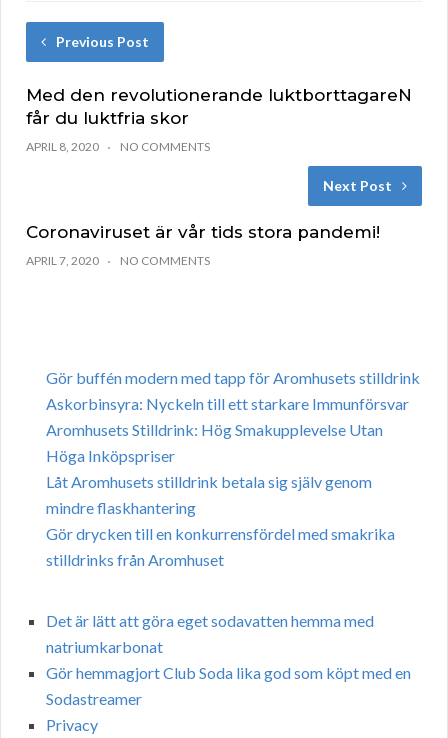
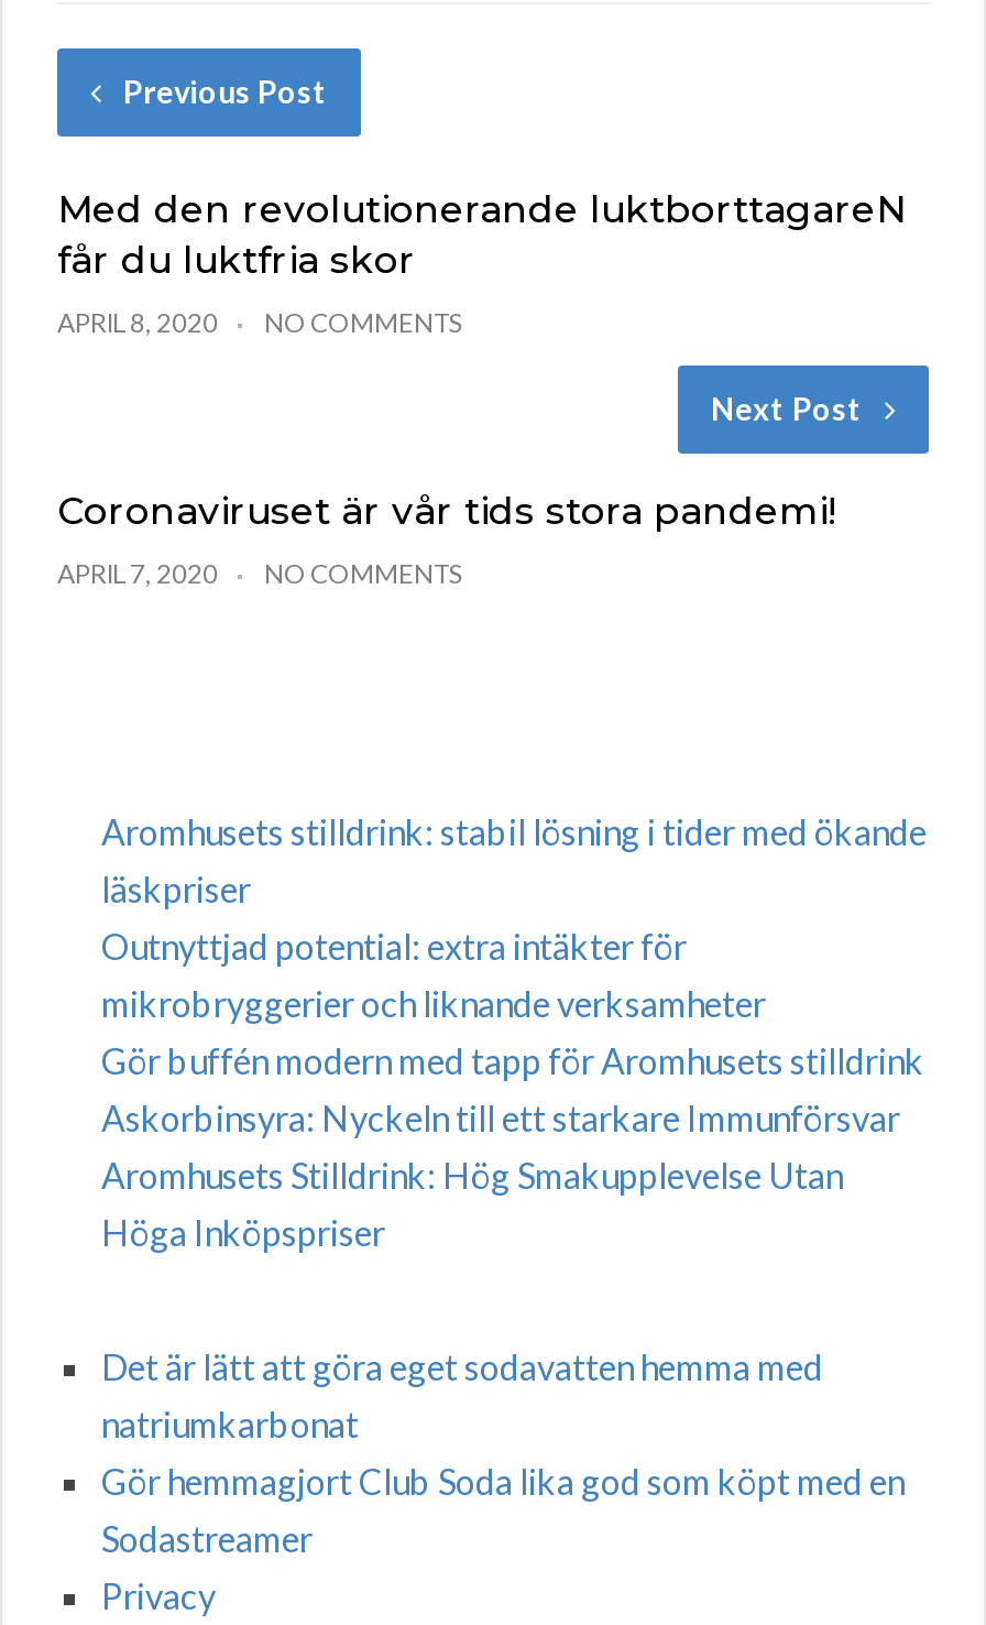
none -> [101,811,927,1024] Aromhusets stilldrink: stabil lösning i tider med ökande | läskpriser | Outnyttjad potential: extra intäkter för | mikrobryggerier och liknande verksamheter
moved [46,368,420,465] -> [101,1040,924,1253]: Gör buffén modern med tapp för Aromhusets stilldrink | Askorbinsyra: Nyckeln till ett starkare Immunförsvar | Aromhusets Stilldrink: Hög Smakupplevelse Utan | Höga Inköpspriser
[46,472,395,569] Låt Aromhusets stilldrink betala sig själv genom | mindre flaskhantering | Gör drycken till en konkurrensfördel med smakrika | stilldrinks från Aromhuset -> none

